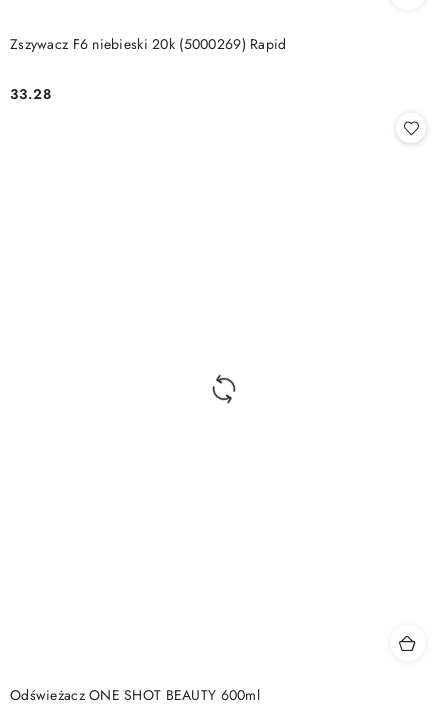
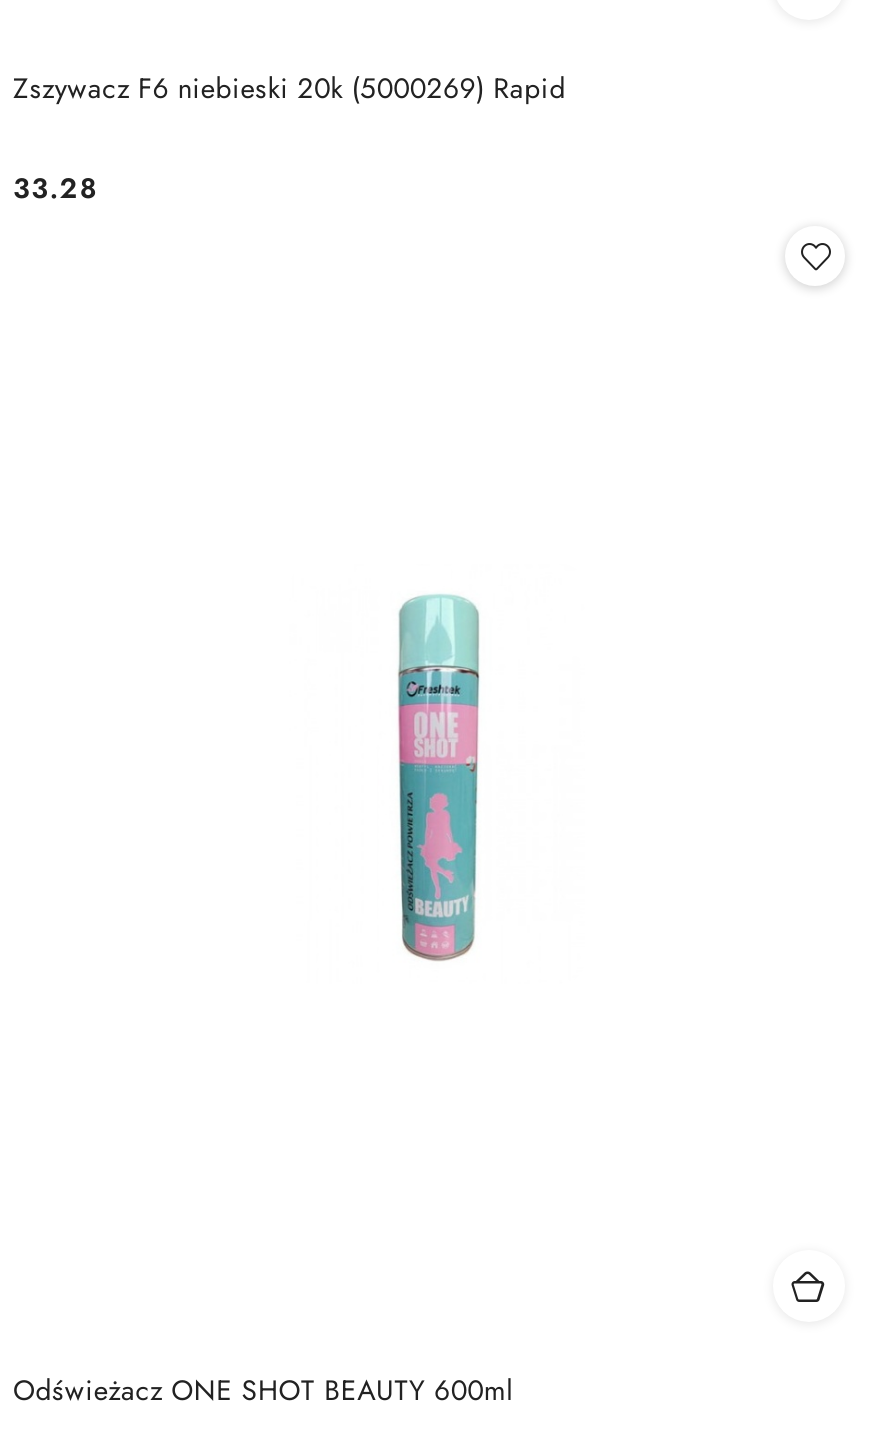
none -> [395,592,481,964] [image]

